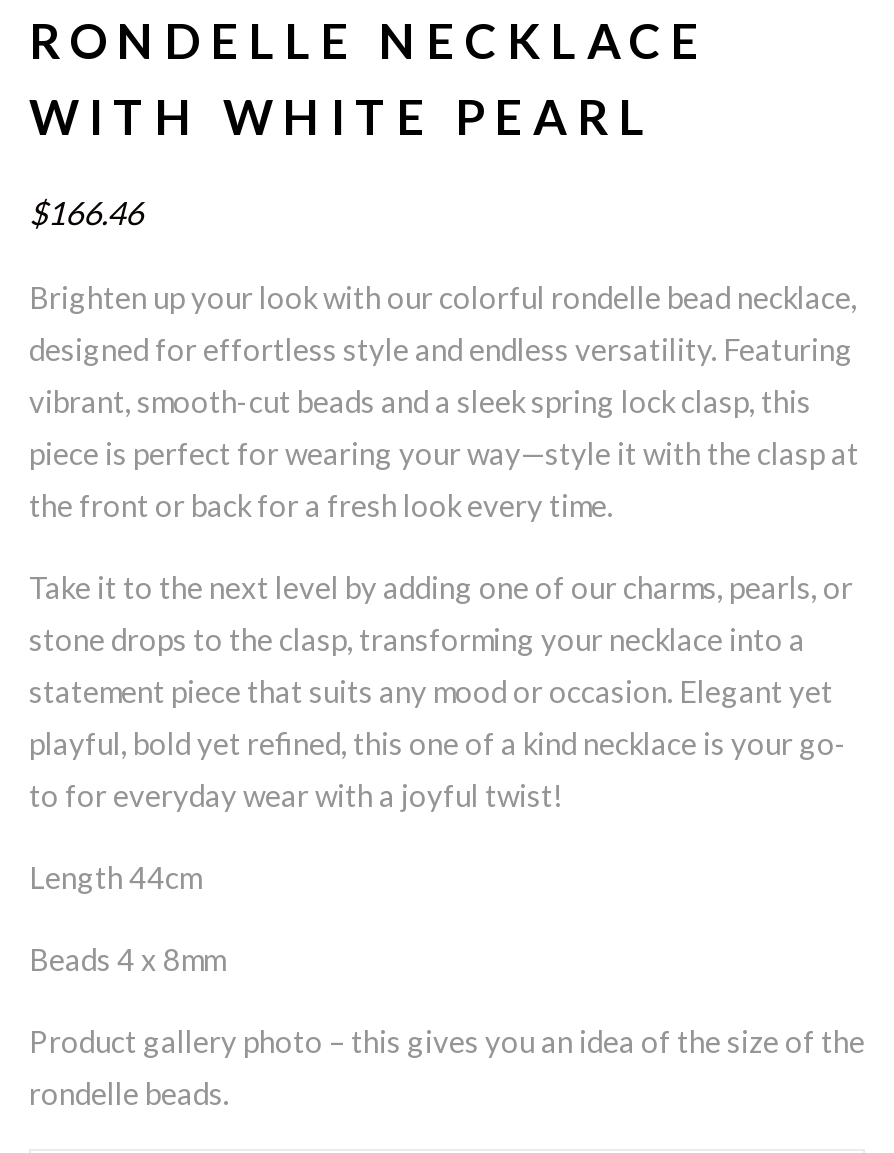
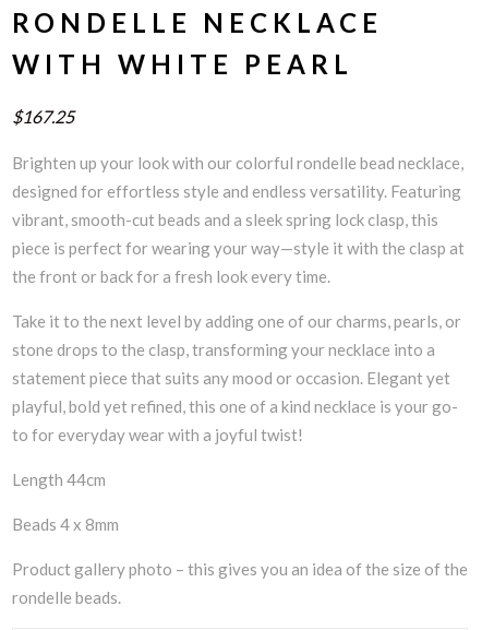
[29,193,143,231] $166.46 -> [12,106,74,127] $167.25

